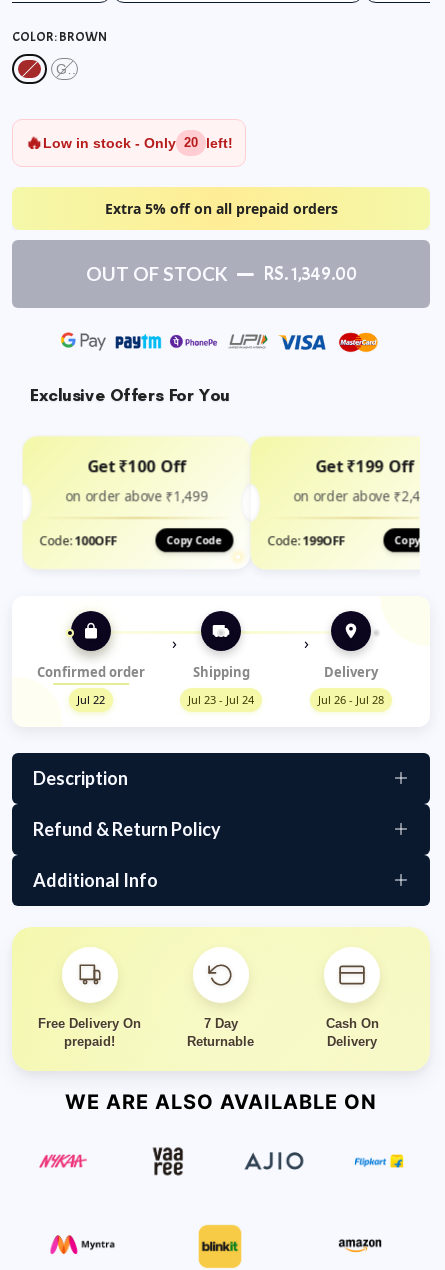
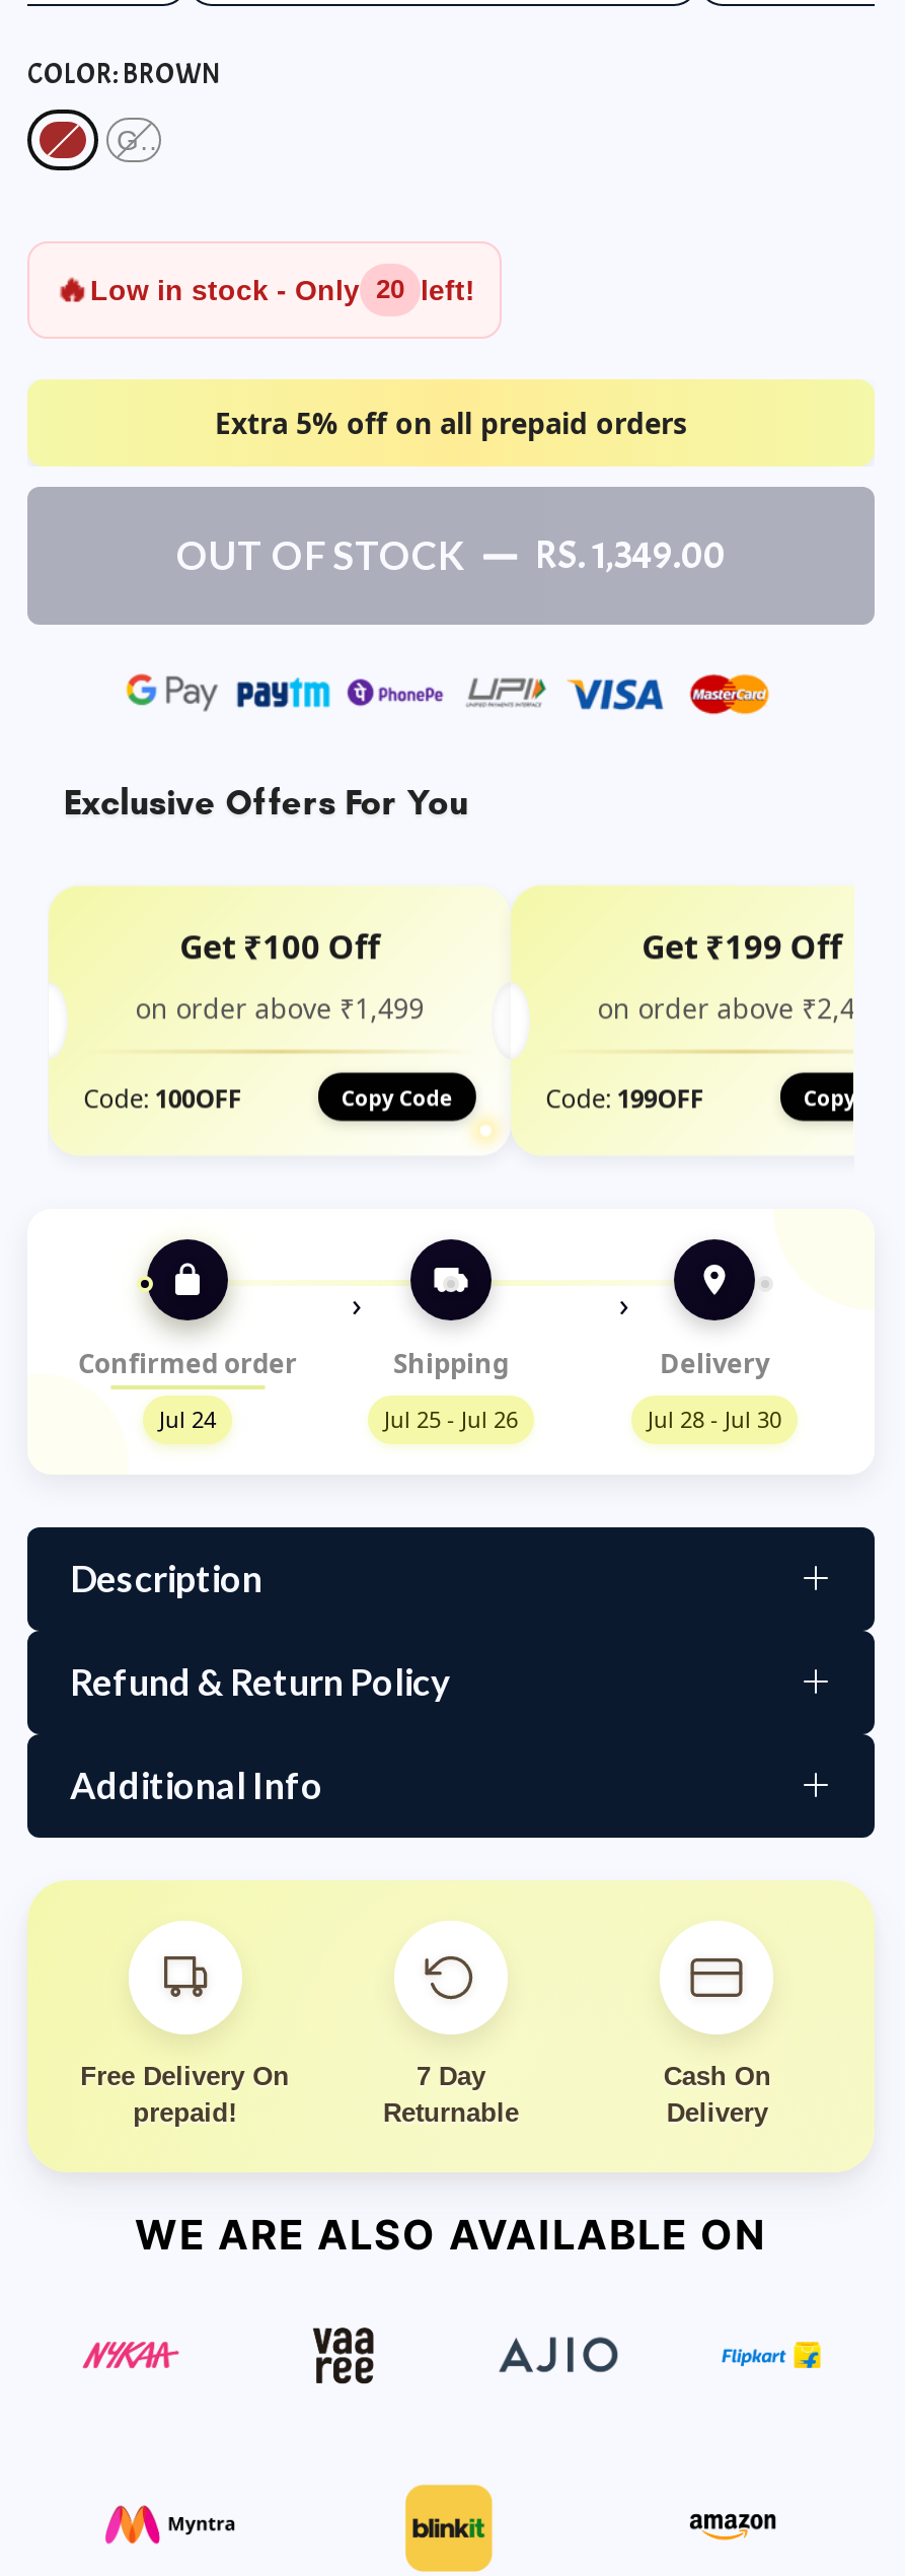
[77,692,105,707] Jul 22 -> [159,1403,216,1433] Jul 24
[188,692,254,707] Jul 23 - Jul 24 -> [384,1403,518,1433] Jul 25 - Jul 26
[318,692,384,707] Jul 26 - Jul 28 -> [648,1403,781,1433] Jul 28 - Jul 30

